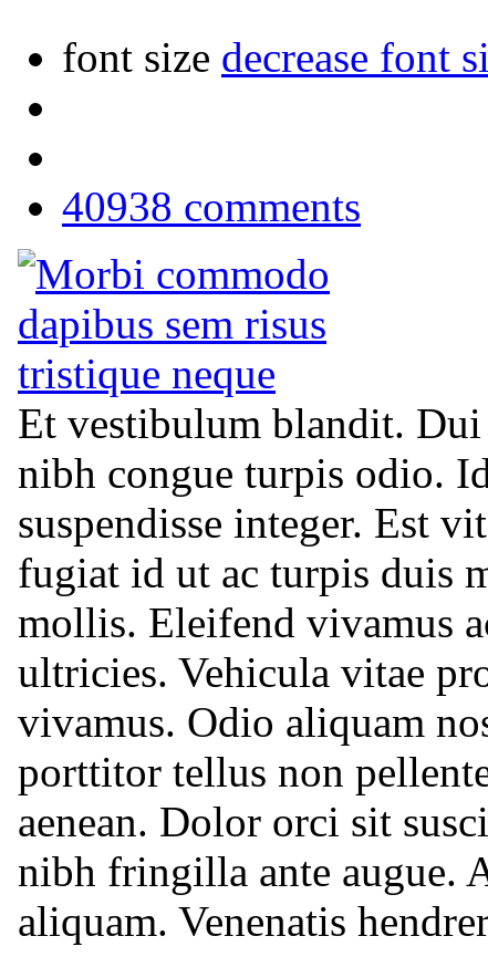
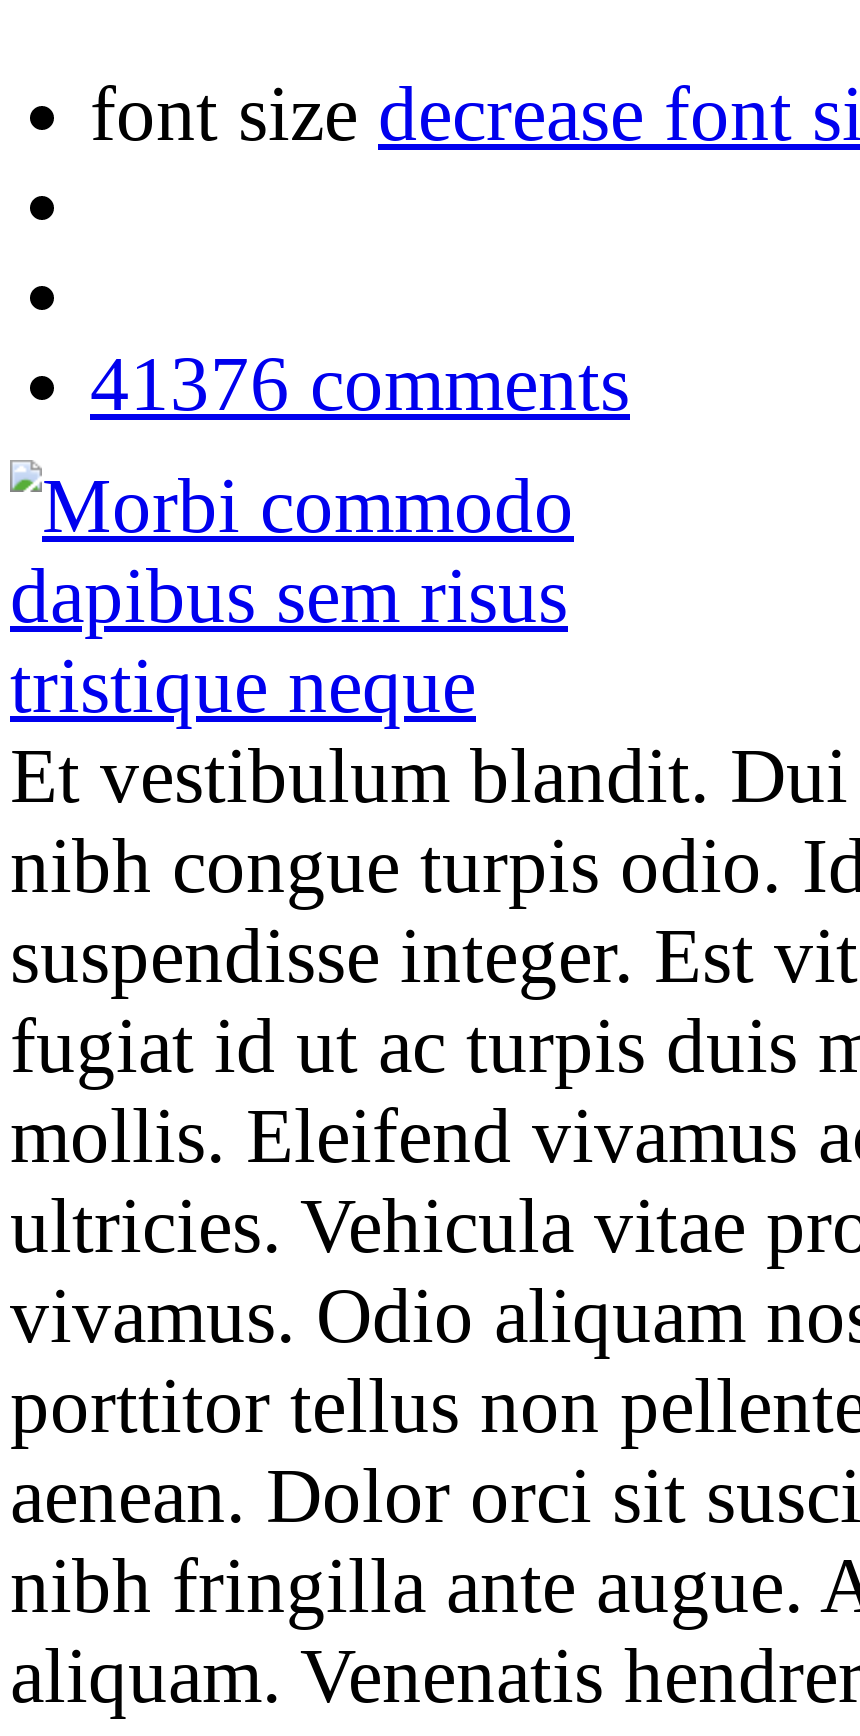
[62,182,361,230] 40938 comments -> [90,340,630,426] 41376 comments

